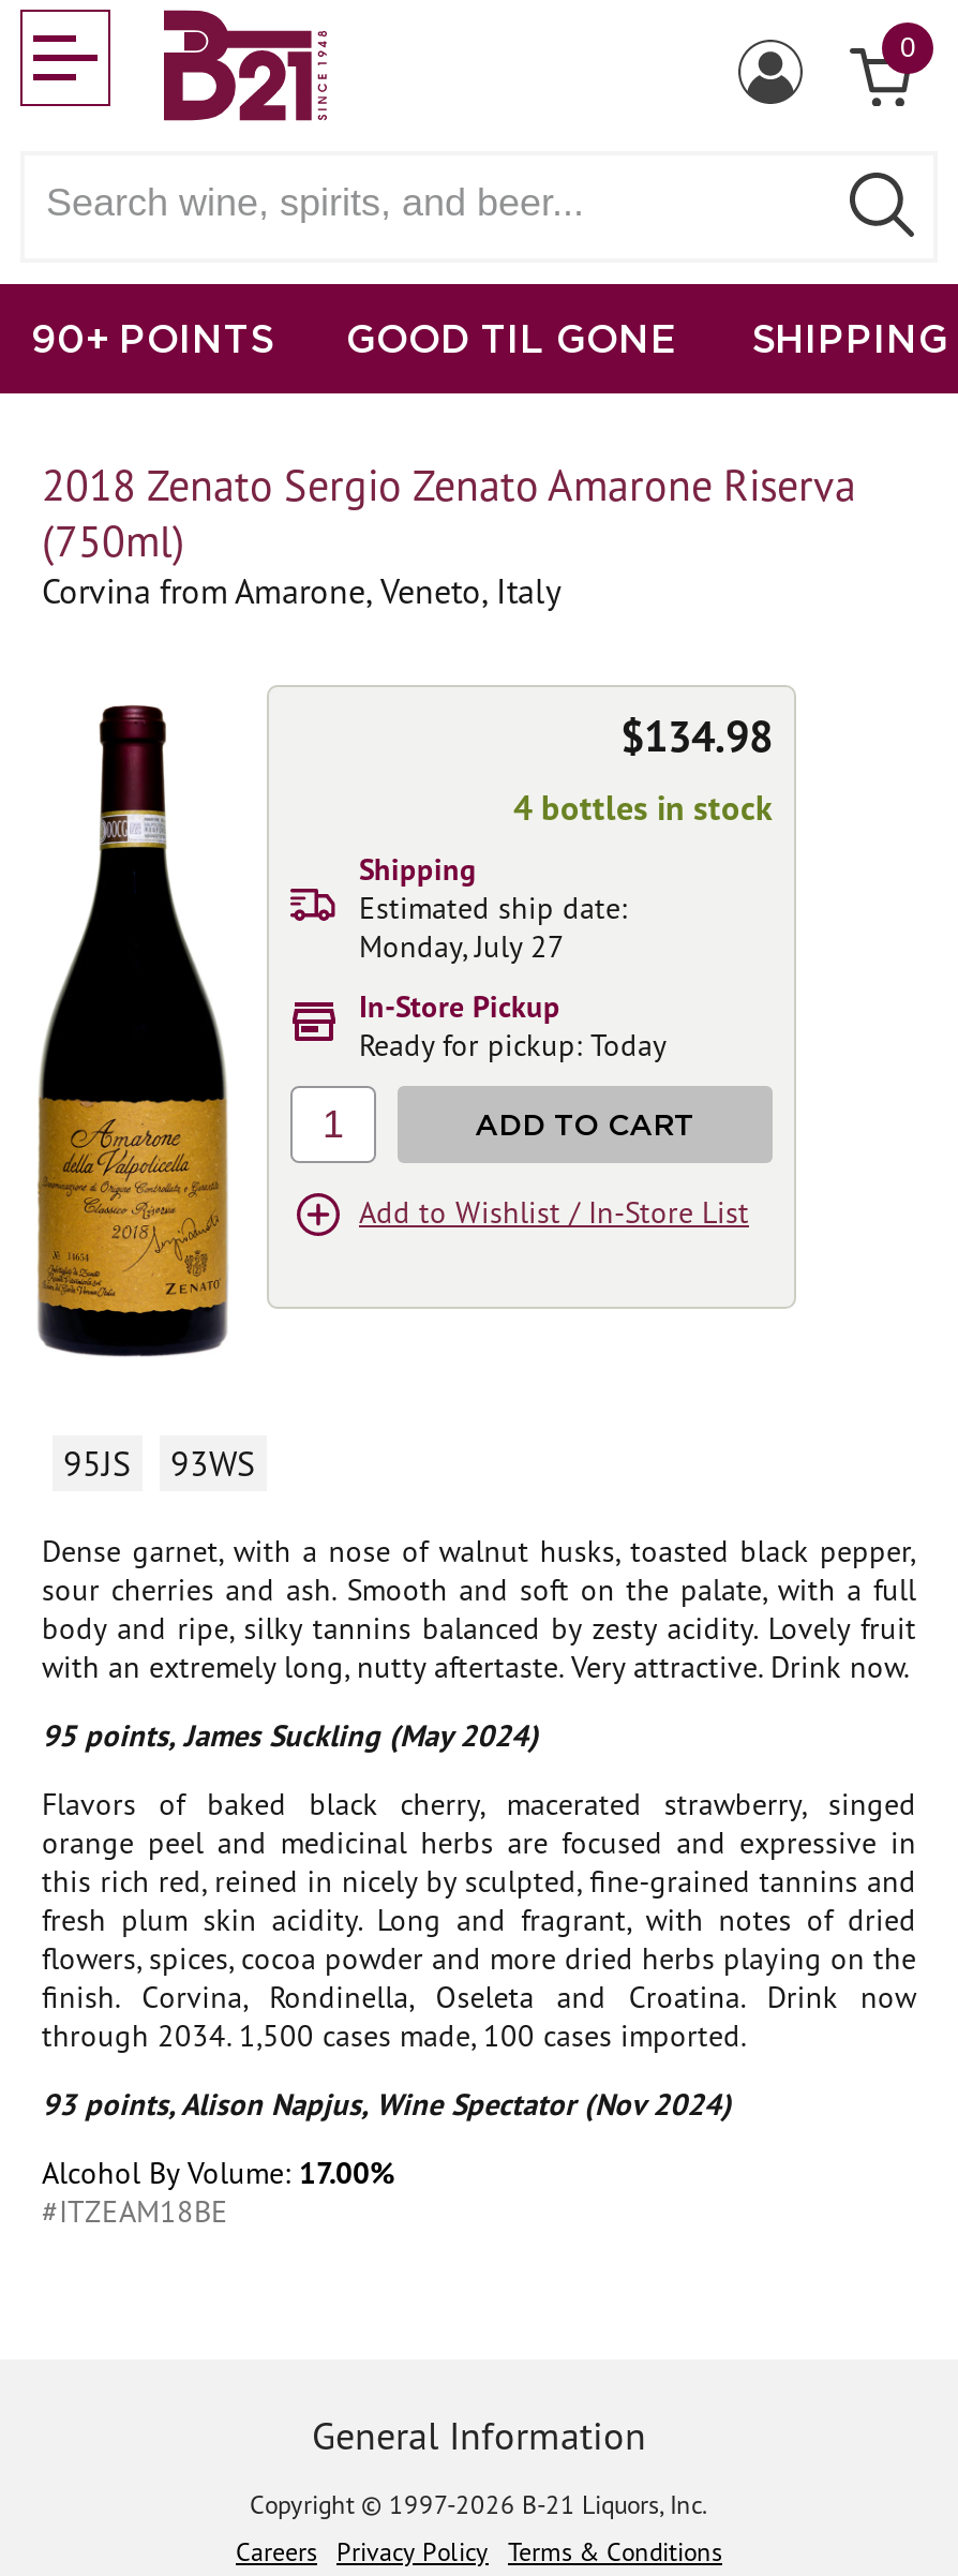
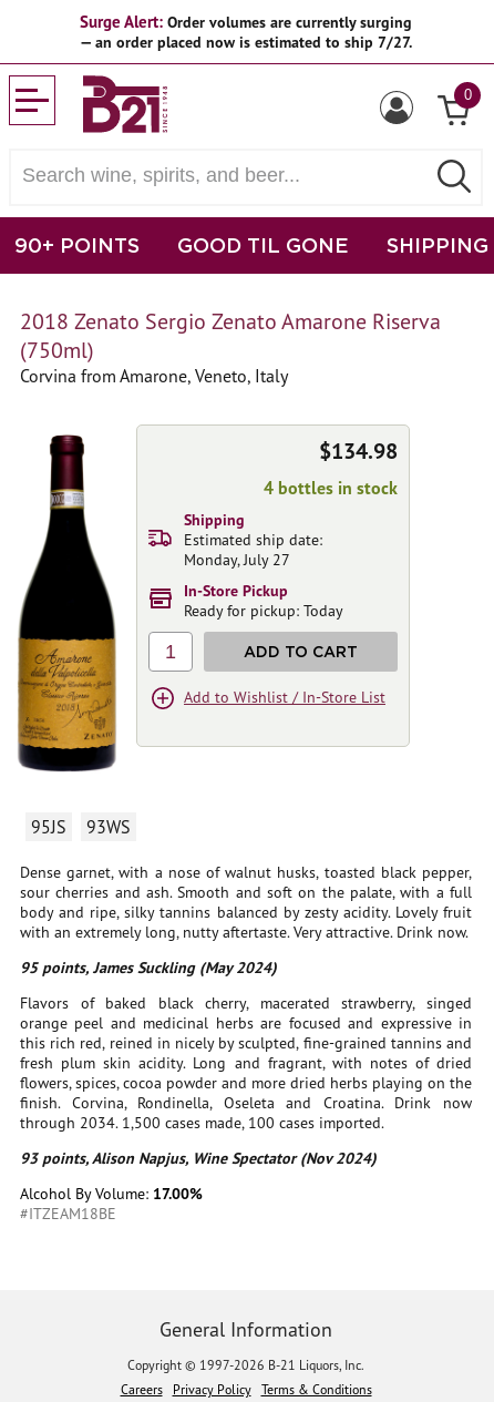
none -> [80,11,412,52] Surge Alert: Order volumes are currently surging | — an order placed now is estimated to ship 7/27.

